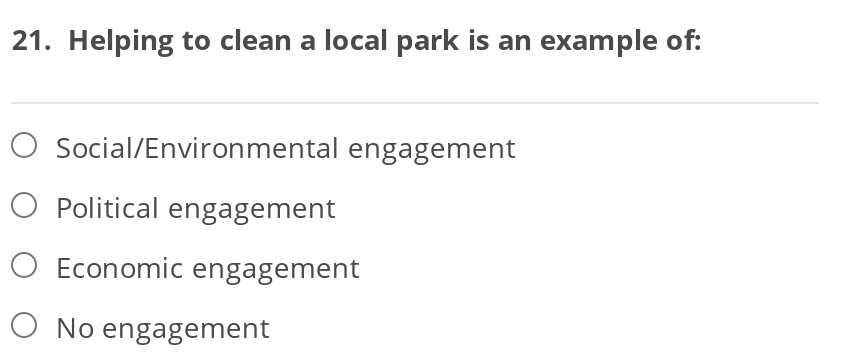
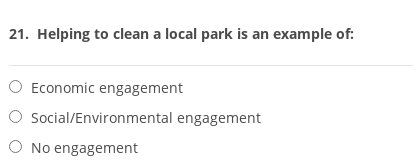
moved [56,128,516,166] -> [31,108,261,127]: Social/Environmental engagement
[56,188,336,226] Political engagement -> none
moved [56,248,360,286] -> [31,78,183,97]: Economic engagement

